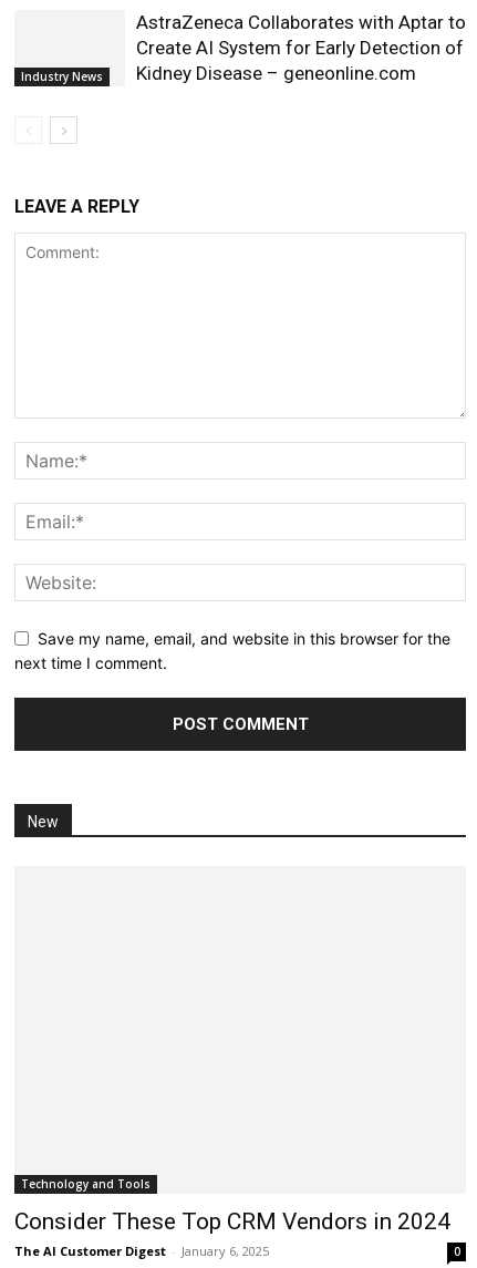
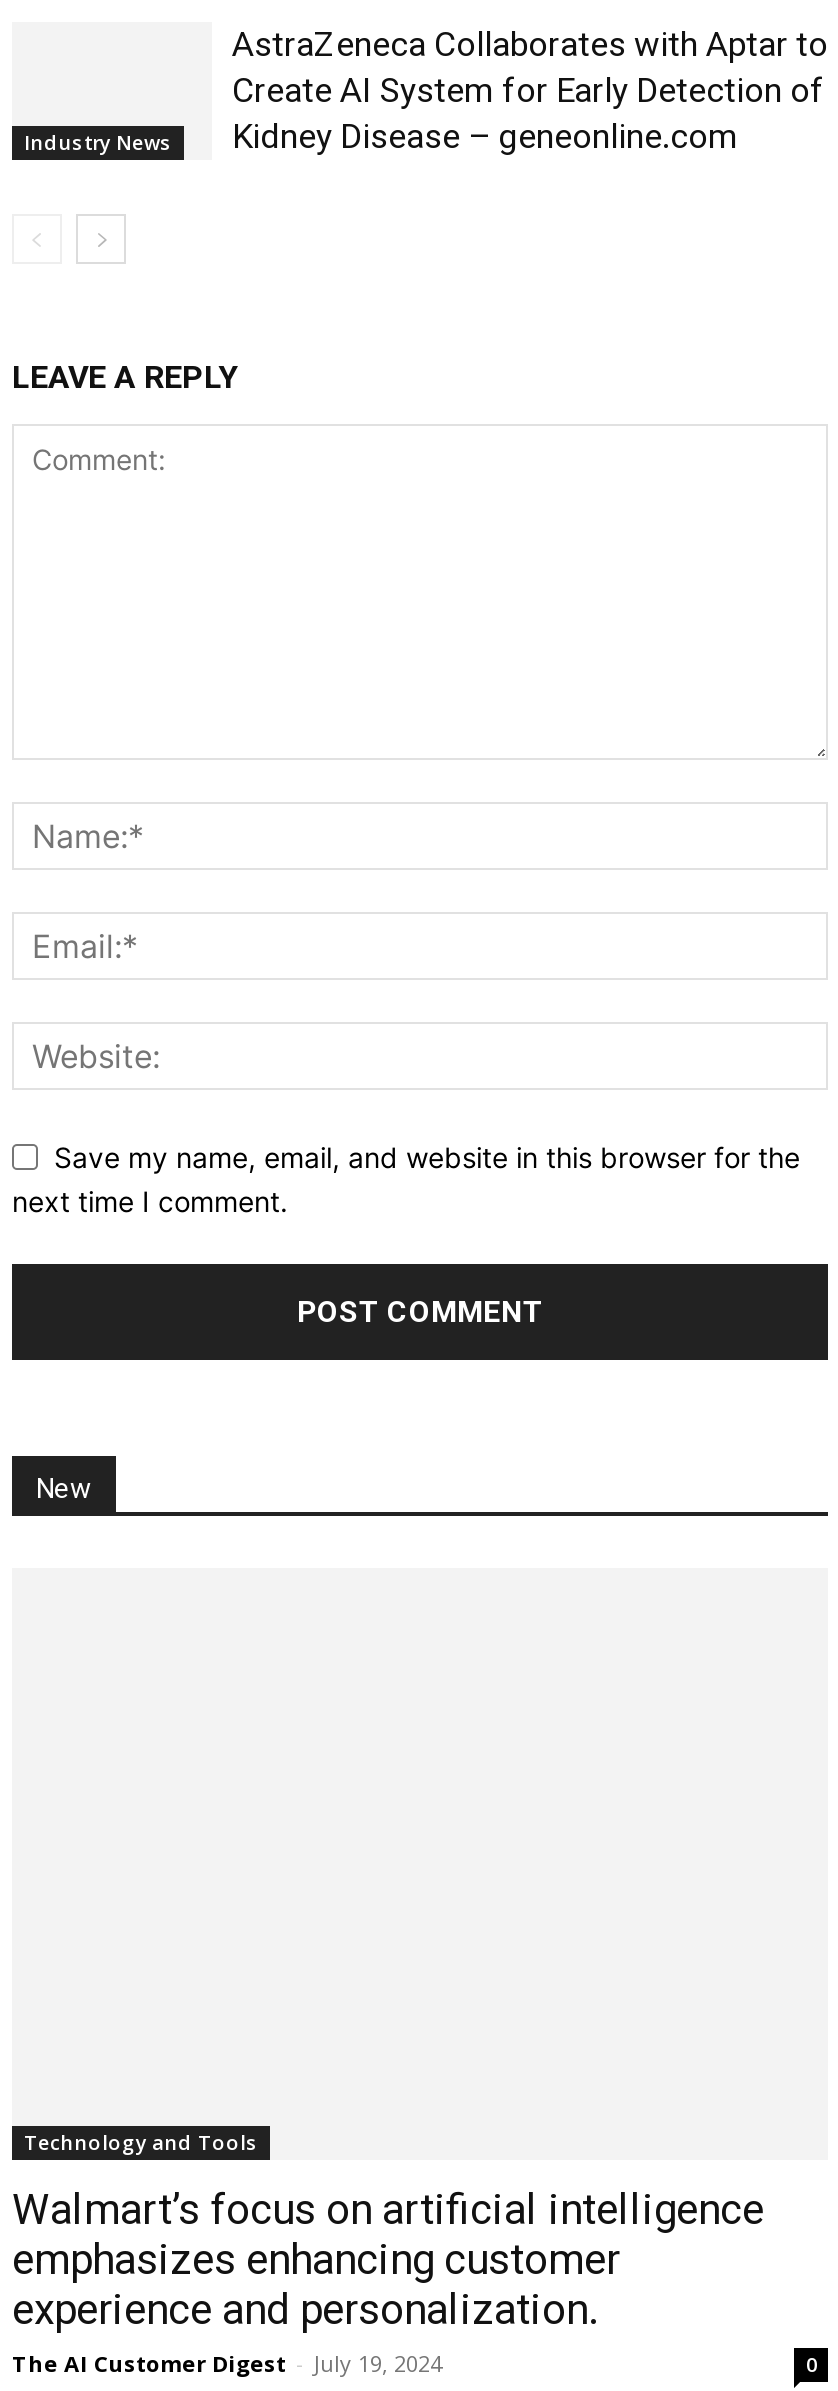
[14,1209,450,1259] Consider These Top CRM Vendors in 2024 | The AI Customer Digest - January 6, 2025 -> [12,2187,764,2379] Walmart’s focus on artificial intelligence | emphasizes enhancing customer | experience and personalization. | The AI Customer Digest - July 19, 2024

